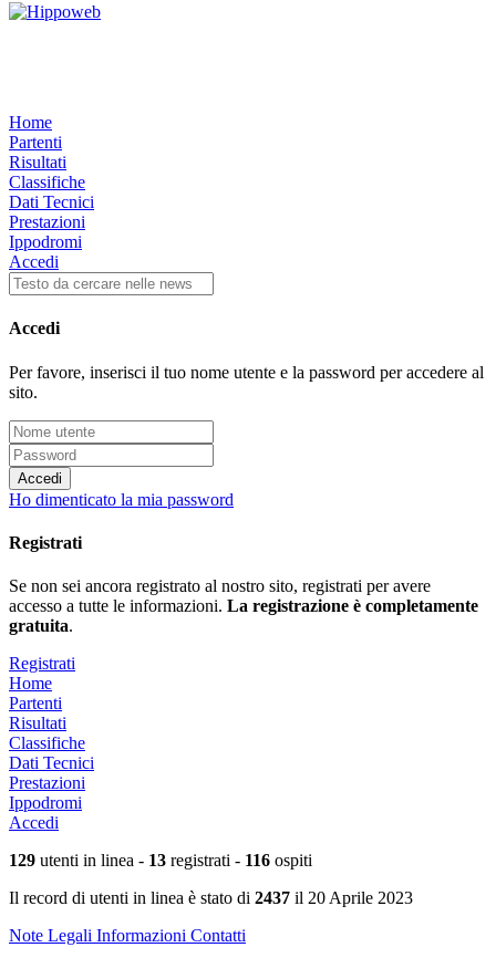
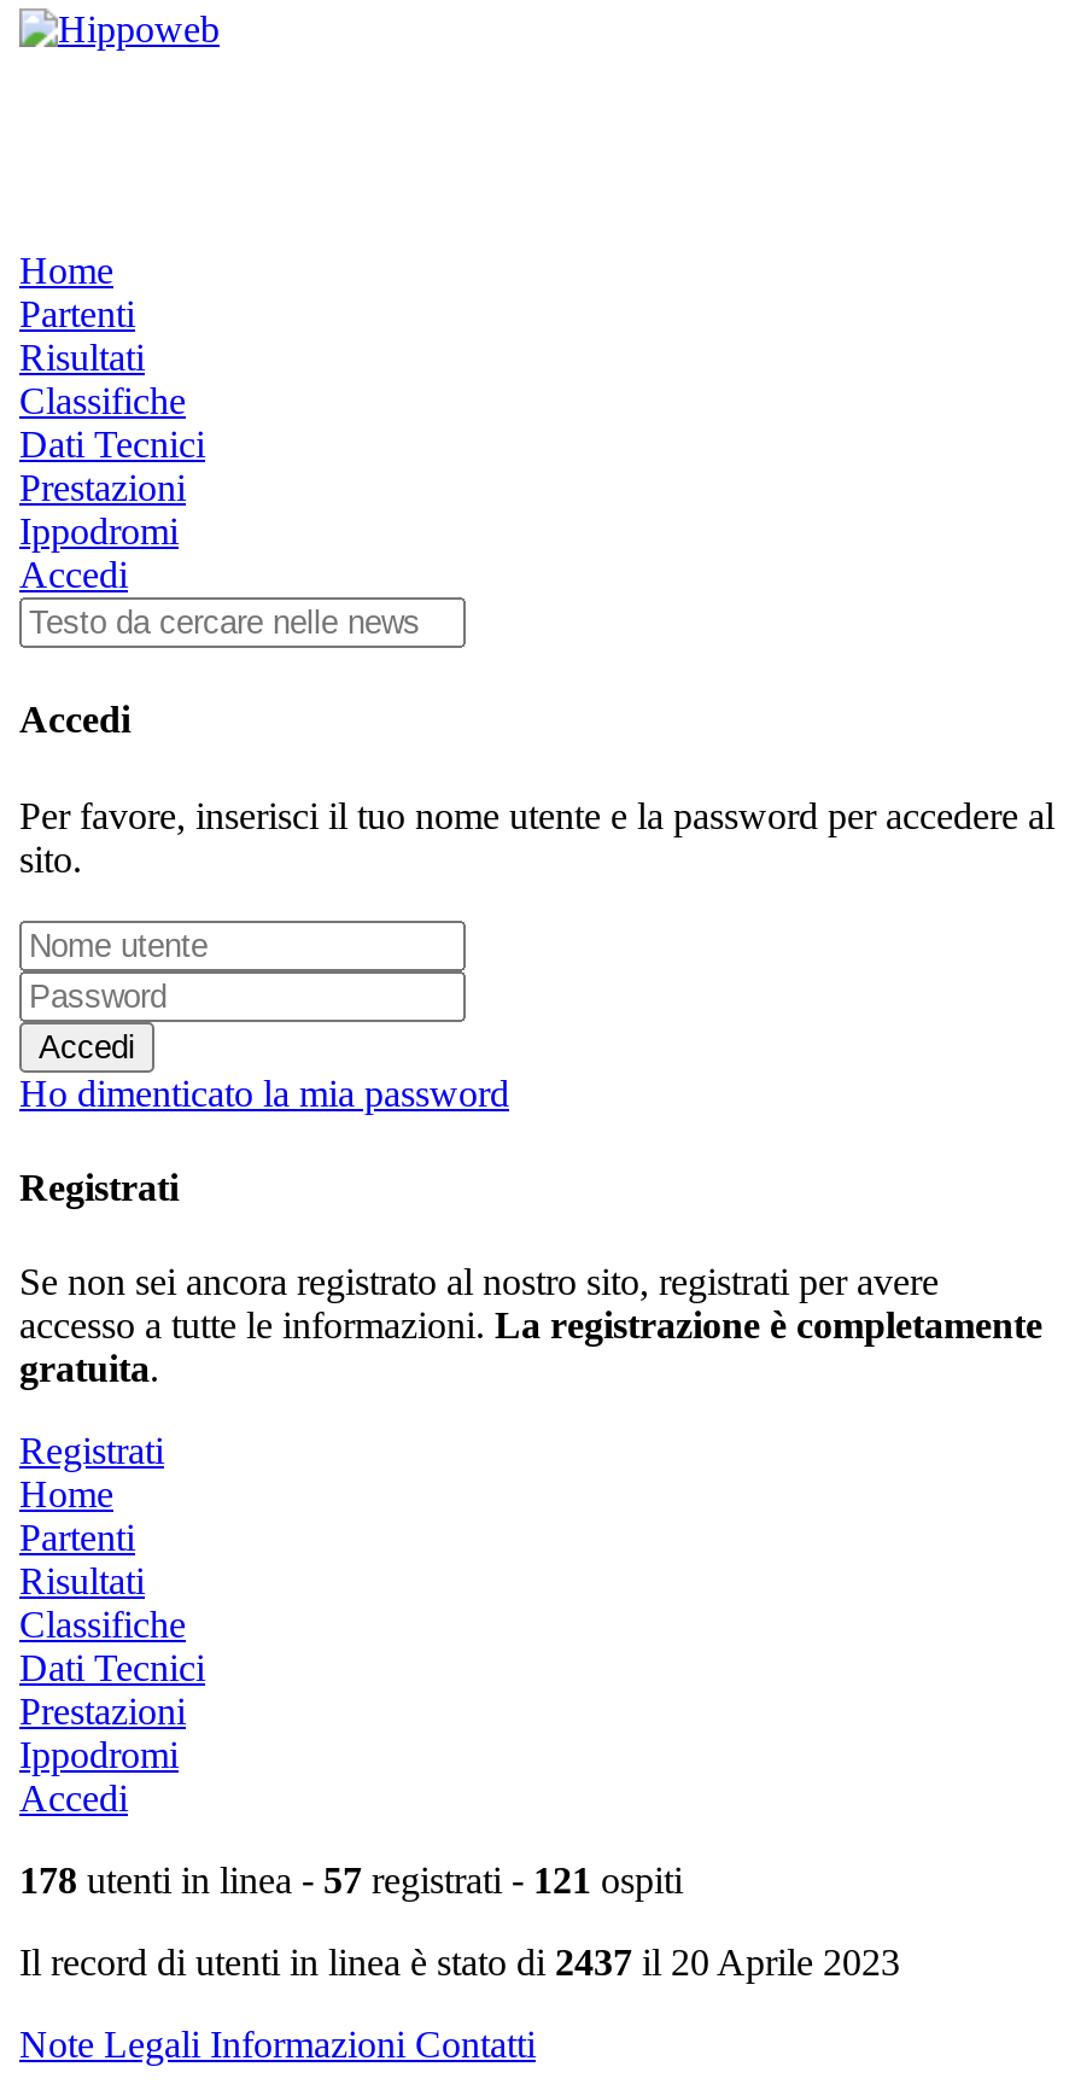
[9,851,312,870] 129 utenti in linea - 13 registrati - 116 ospiti -> [19,1860,683,1901] 178 utenti in linea - 57 registrati - 121 ospiti

